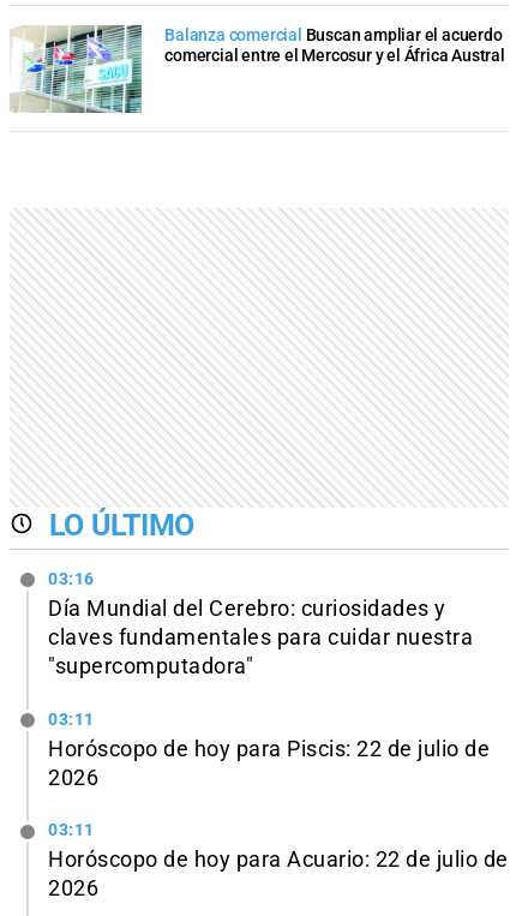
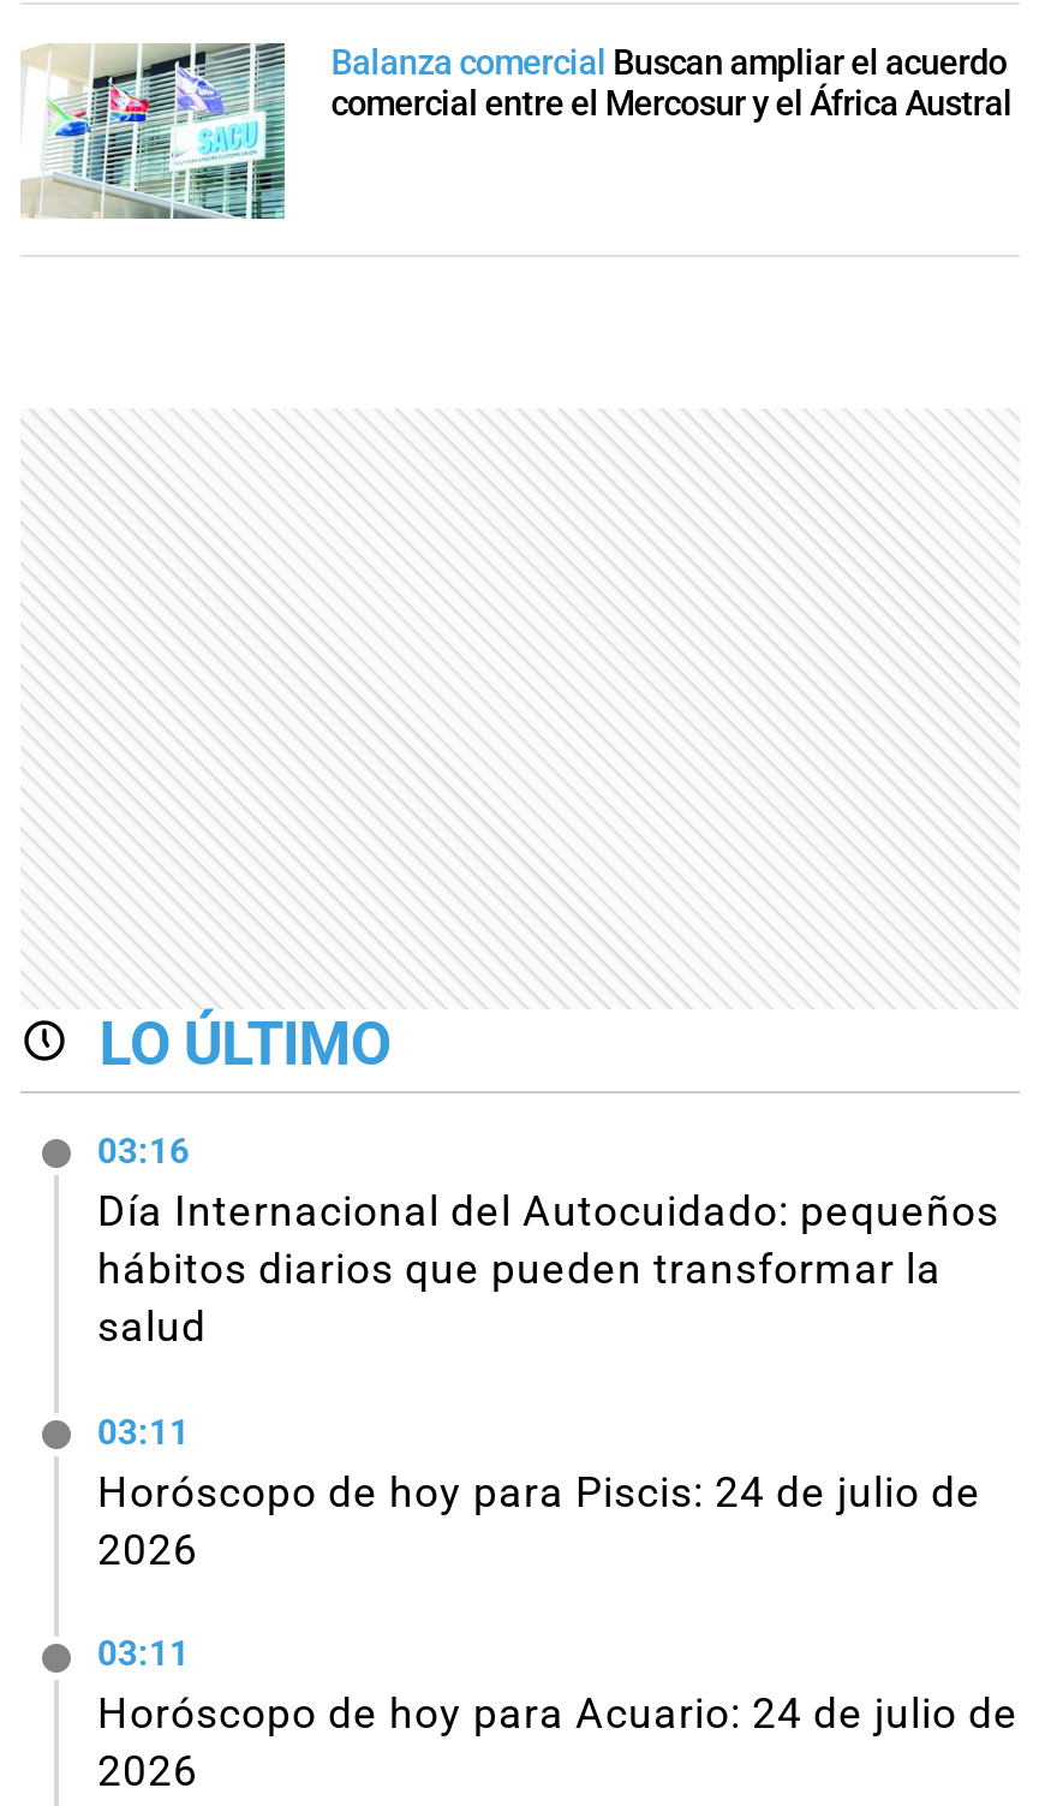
[48,596,473,678] Día Mundial del Cerebro: curiosidades y | claves fundamentales para cuidar nuestra | "supercomputadora" -> [97,1187,999,1350] Día Internacional del Autocuidado: pequeños | hábitos diarios que pueden transformar la | salud
[48,737,490,761] Horóscopo de hoy para Piscis: 22 de julio de -> [97,1467,981,1515] Horóscopo de hoy para Piscis: 24 de julio de
[48,848,508,872] Horóscopo de hoy para Acuario: 22 de julio de -> [97,1690,1019,1738] Horóscopo de hoy para Acuario: 24 de julio de

